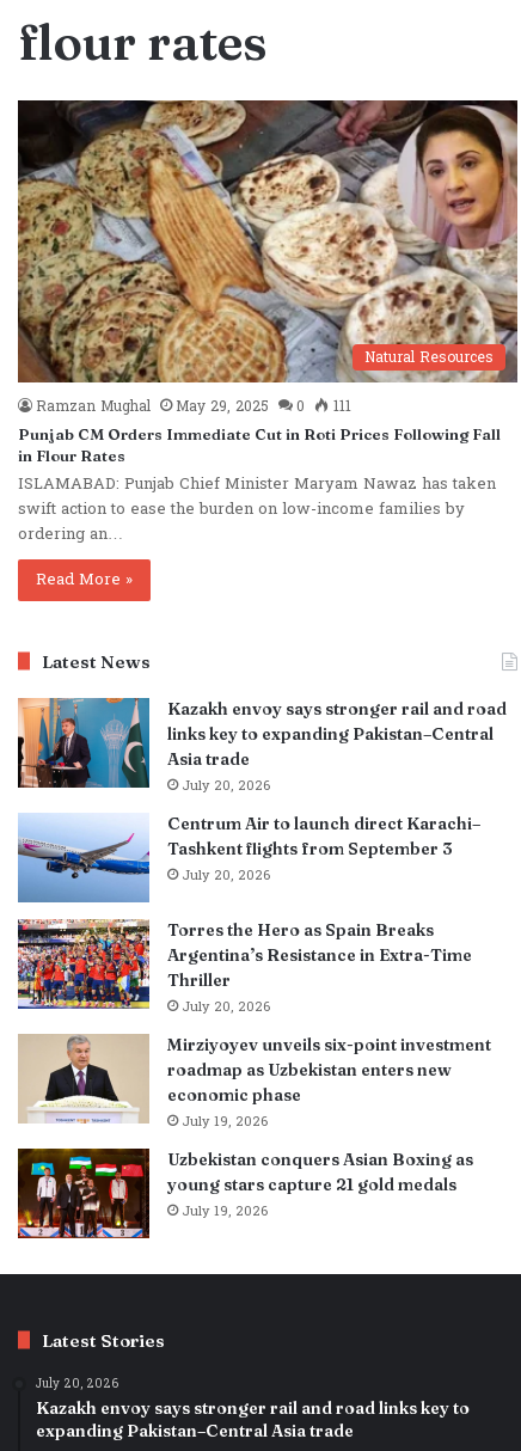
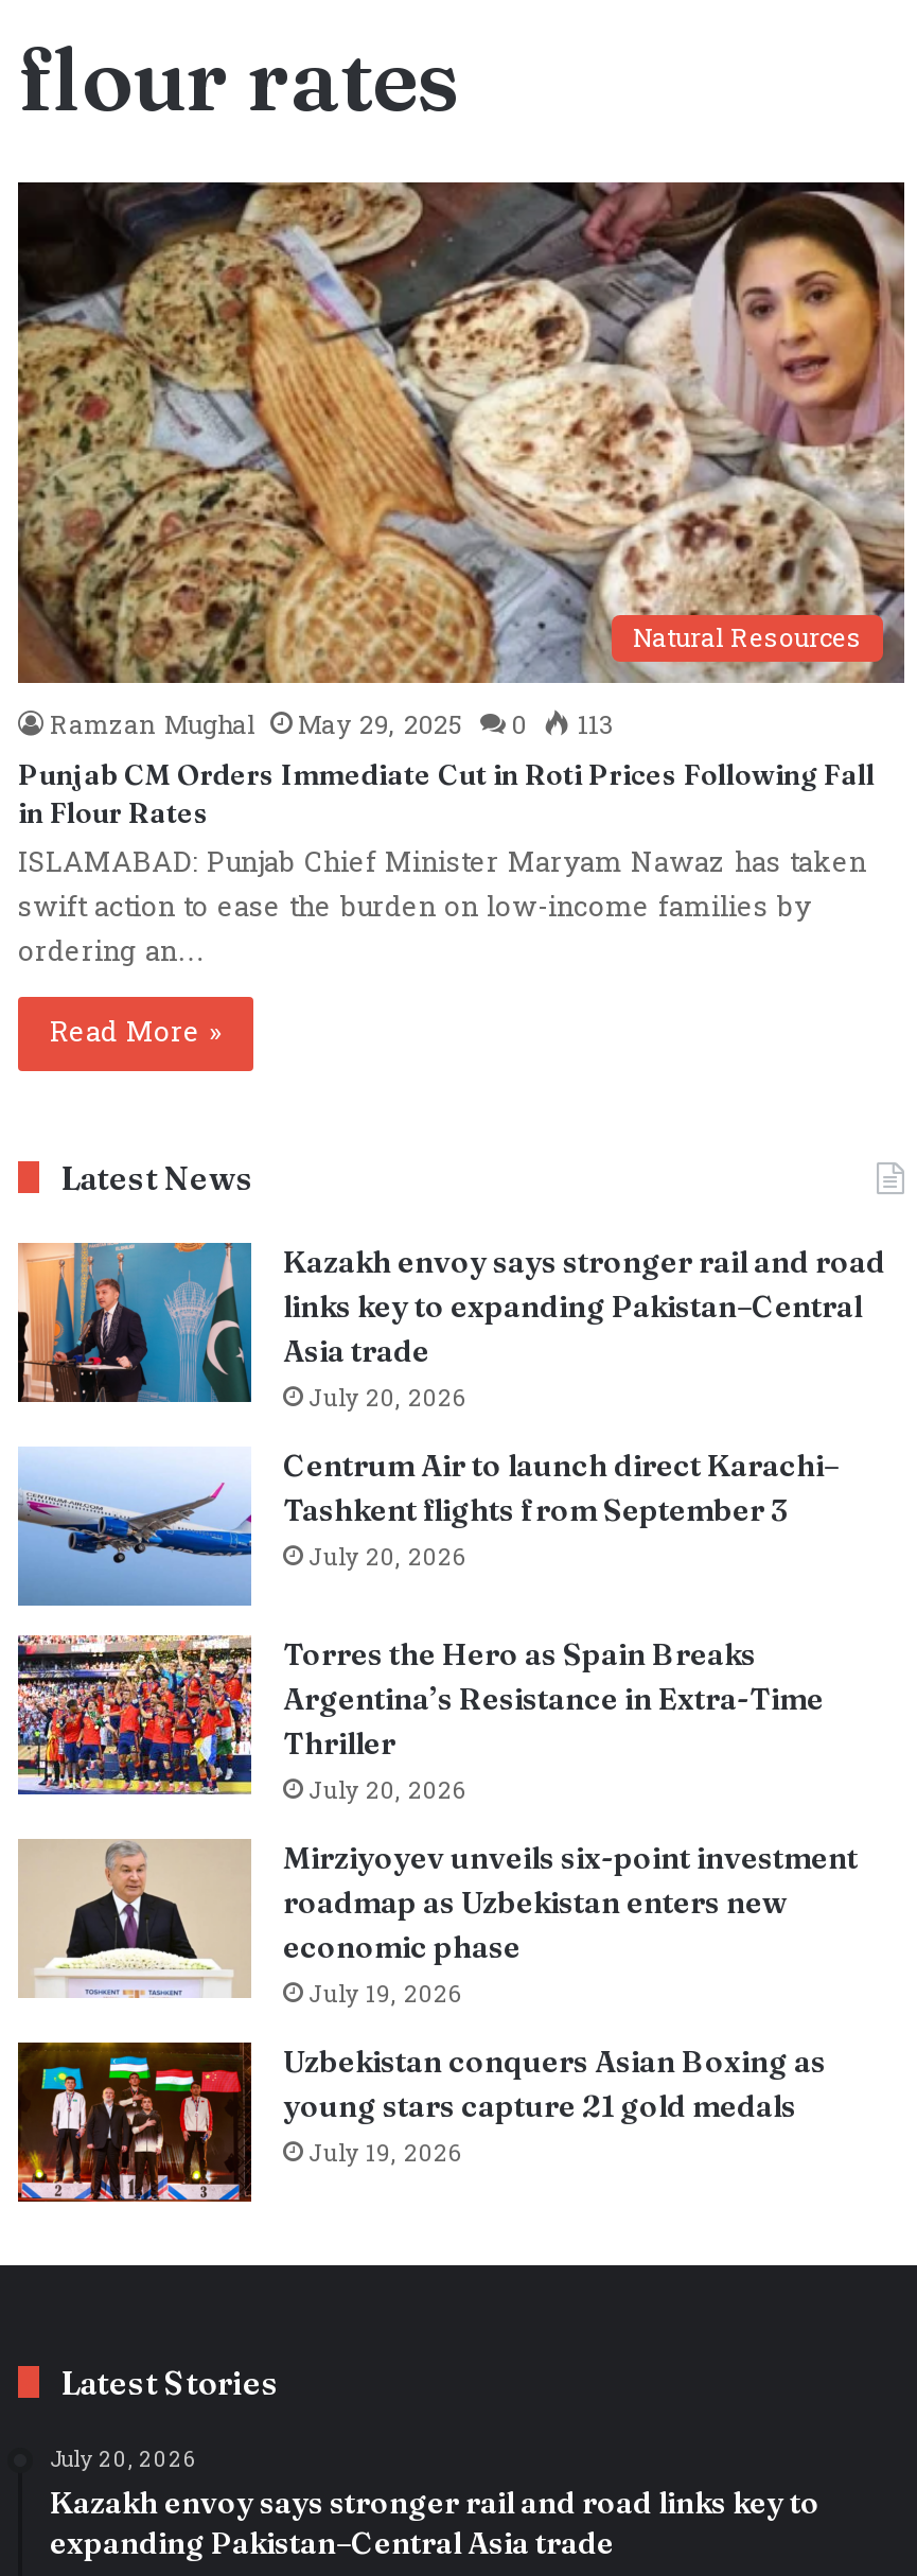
[36,393,351,419] Ramzan Mughal May 29, 2025 0 111 -> [50,702,614,748] Ramzan Mughal May 29, 2025 0 113

